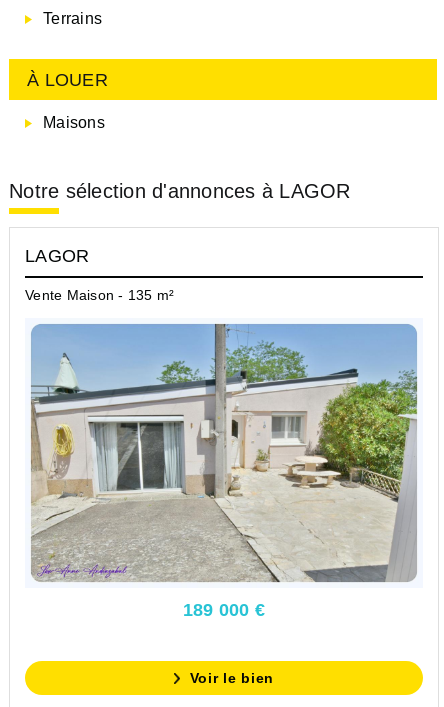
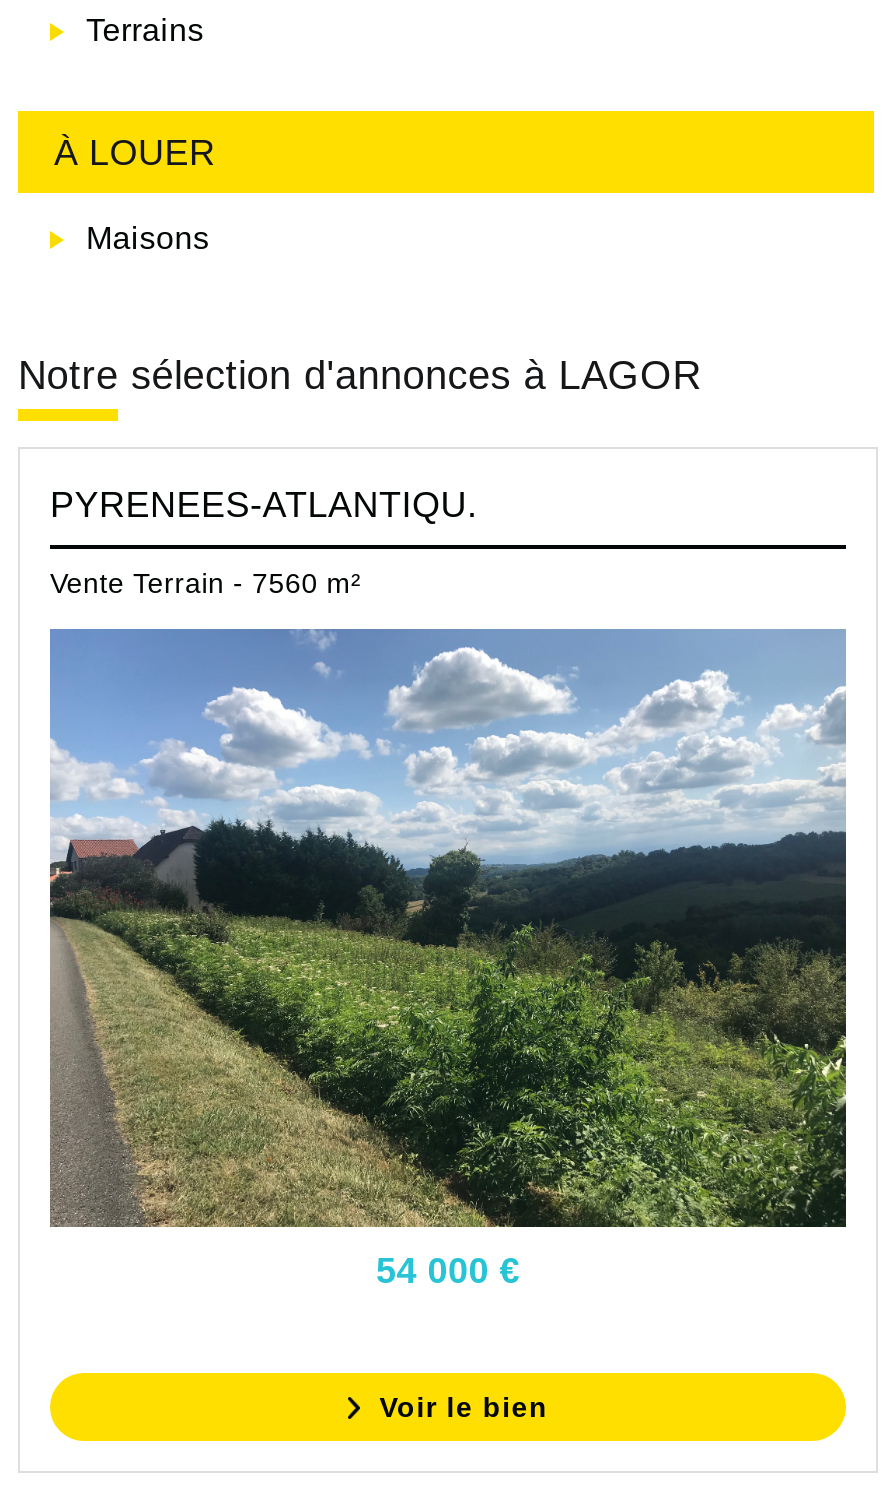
[25,245,89,265] LAGOR -> [50,484,478,524] PYRENEES-ATLANTIQU.
[25,286,174,302] Vente Maison - 135 m² -> [50,566,362,598] Vente Terrain - 7560 m²
[25,318,423,620] [image] | 189 000 € -> [48,627,848,1291] [image] | 54 000 €

